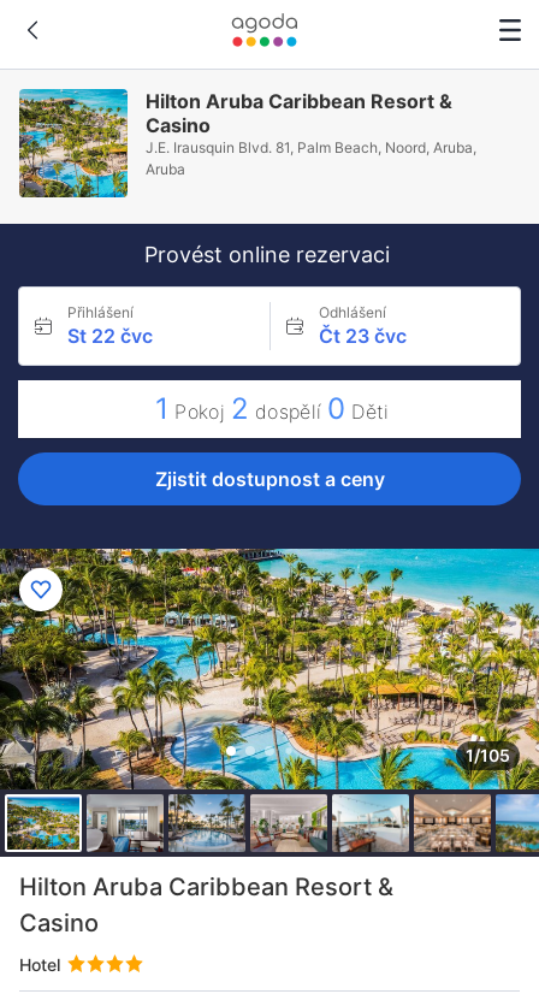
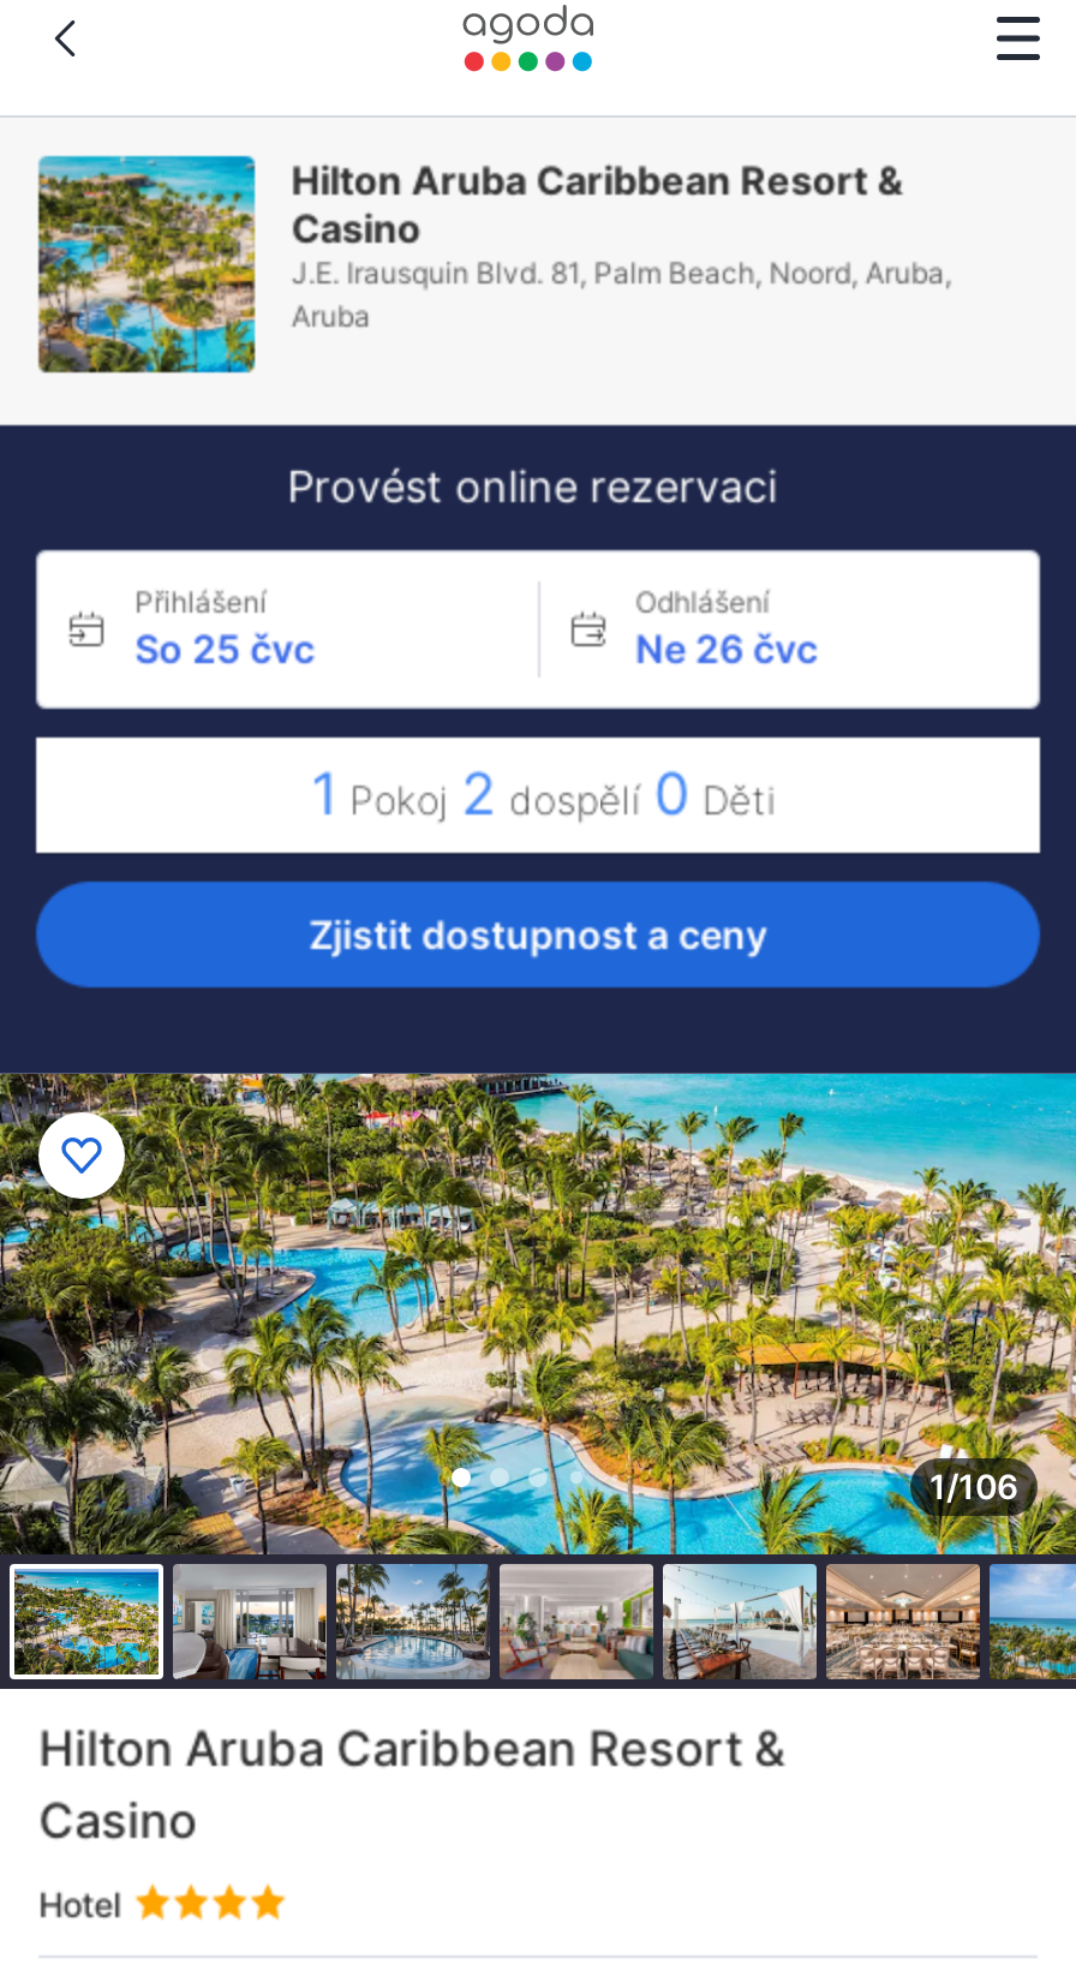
[67,324,153,348] St 22 čvc -> [134,625,315,673] So 25 čvc
[318,324,406,348] Čt 23 čvc -> [635,625,818,673] Ne 26 čvc
[466,745,510,766] 1/105 -> [929,1466,1018,1507] 1/106

